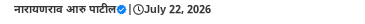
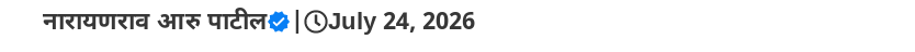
[144,3,211,17] July 22, 2026 -> [328,6,475,37] July 24, 2026

